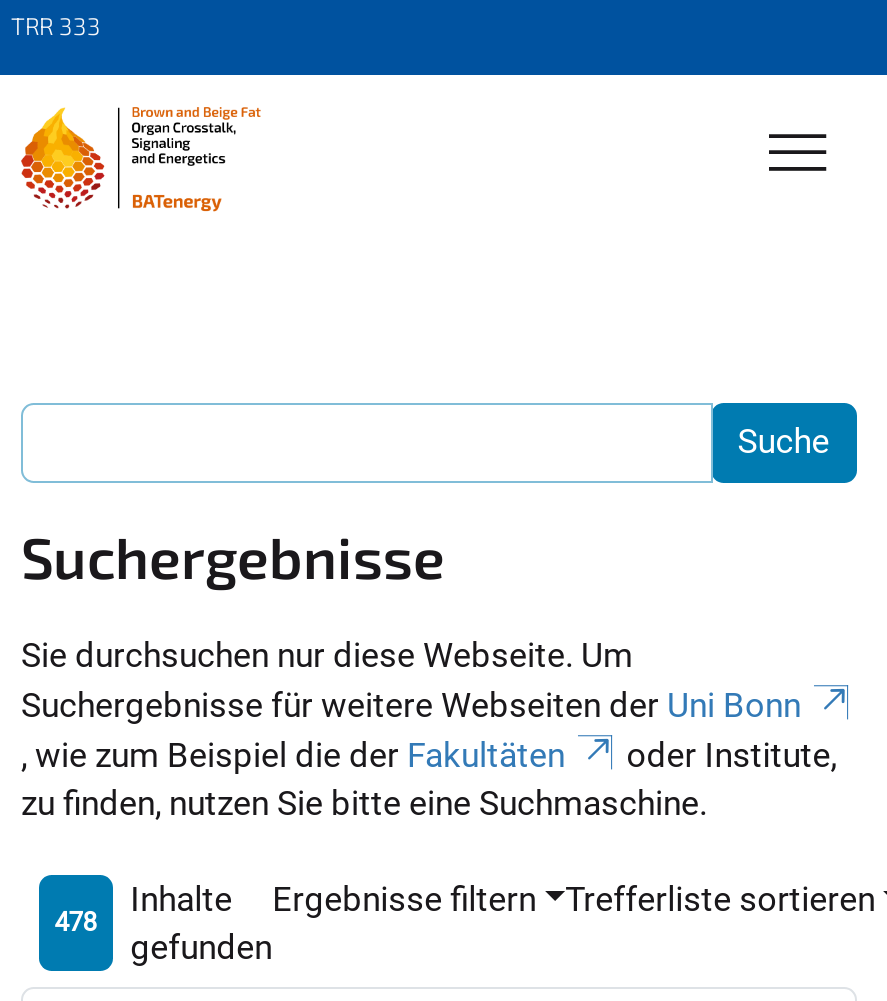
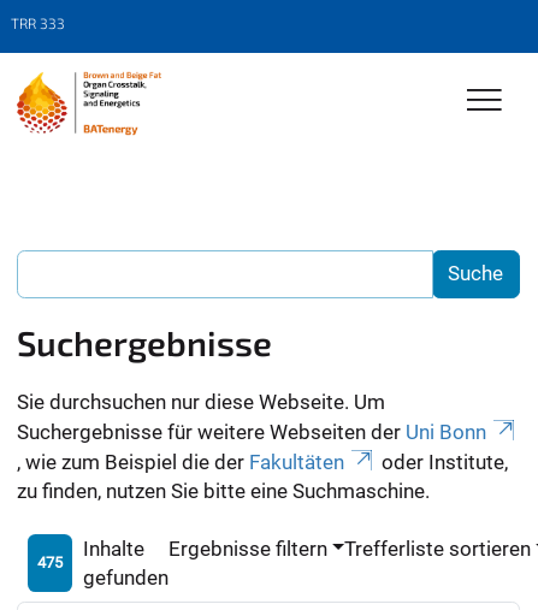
[55,907,97,937] 478 -> [37,553,62,571] 475

